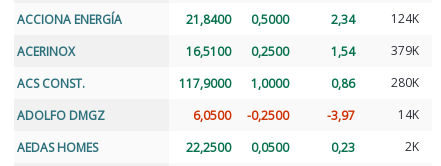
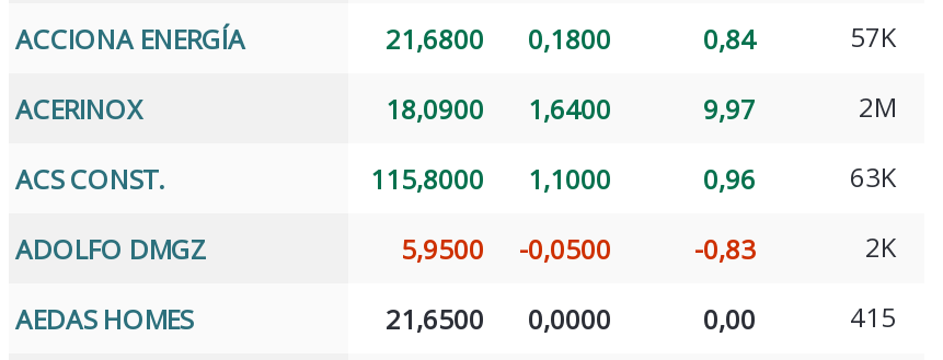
[186,10,419,28] 21,8400 | 0,5000 | 2,34 | 124K -> [386,19,896,57] 21,6800 | 0,1800 | 0,84 | 57K
[186,42,419,60] 16,5100 | 0,2500 | 1,54 | 379K -> [386,89,896,127] 18,0900 | 1,6400 | 9,97 | 2M
[179,74,419,92] 117,9000 | 1,0000 | 0,86 | 280K -> [370,159,896,197] 115,8000 | 1,1000 | 0,96 | 63K
[193,106,419,124] 6,0500 | -0,2500 | -3,97 | 14K -> [401,229,896,267] 5,9500 | -0,0500 | -0,83 | 2K
[186,138,419,156] 22,2500 | 0,0500 | 0,23 | 2K -> [386,299,896,337] 21,6500 | 0,0000 | 0,00 | 415

